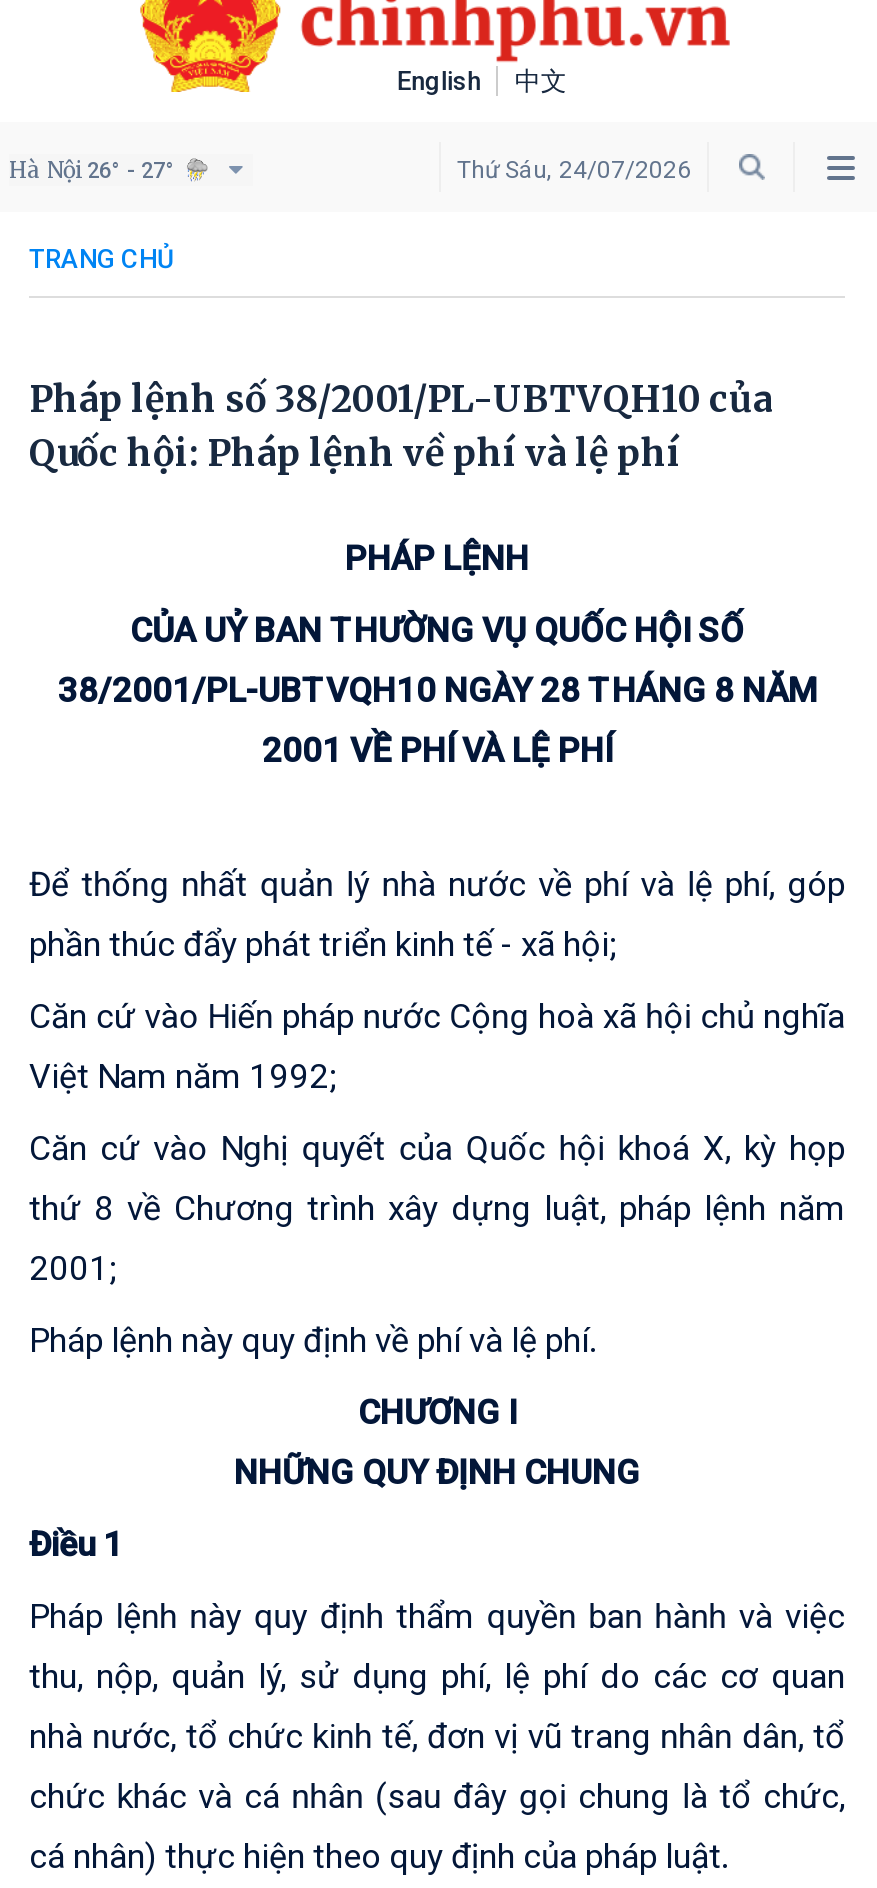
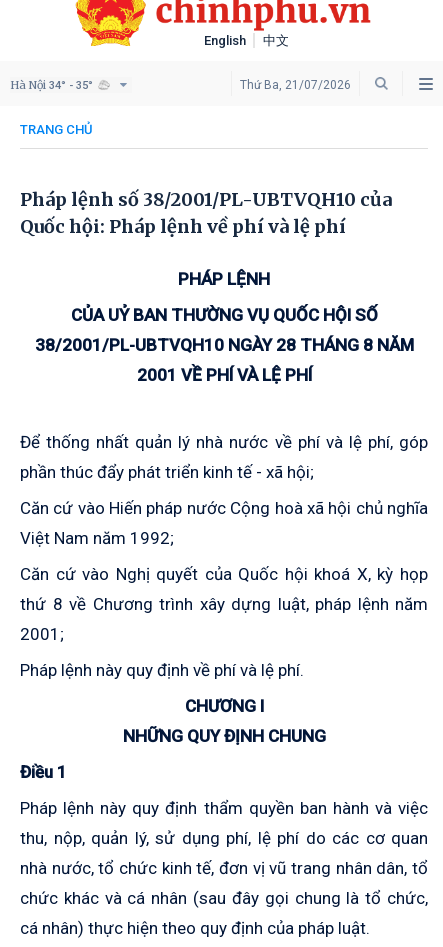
[9,156,175,184] Hà Nội 26° - 27° -> [10,78,93,92] Hà Nội 34° - 35°
[457,156,691,184] Thứ Sáu, 24/07/2026 -> [240,78,351,92] Thứ Ba, 21/07/2026

